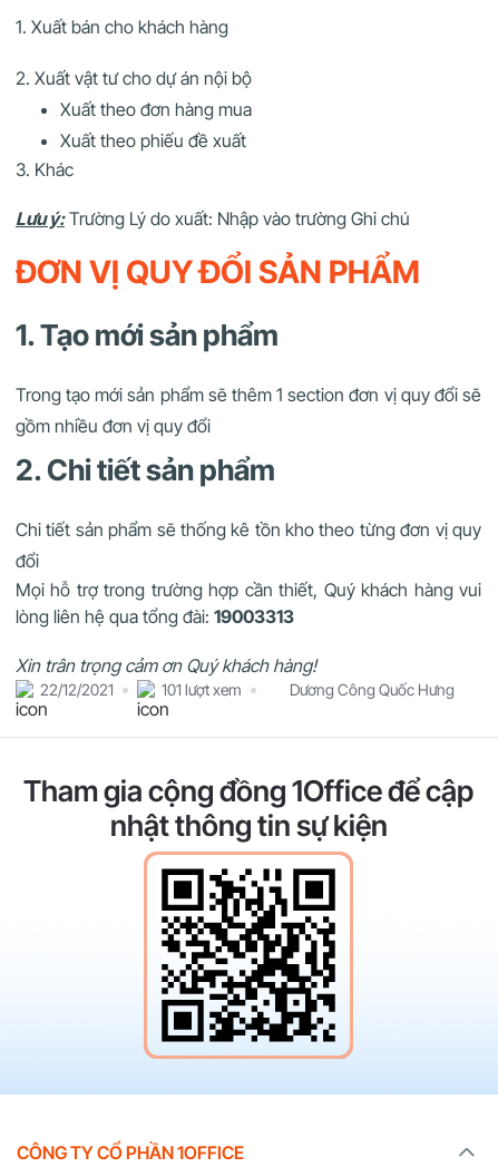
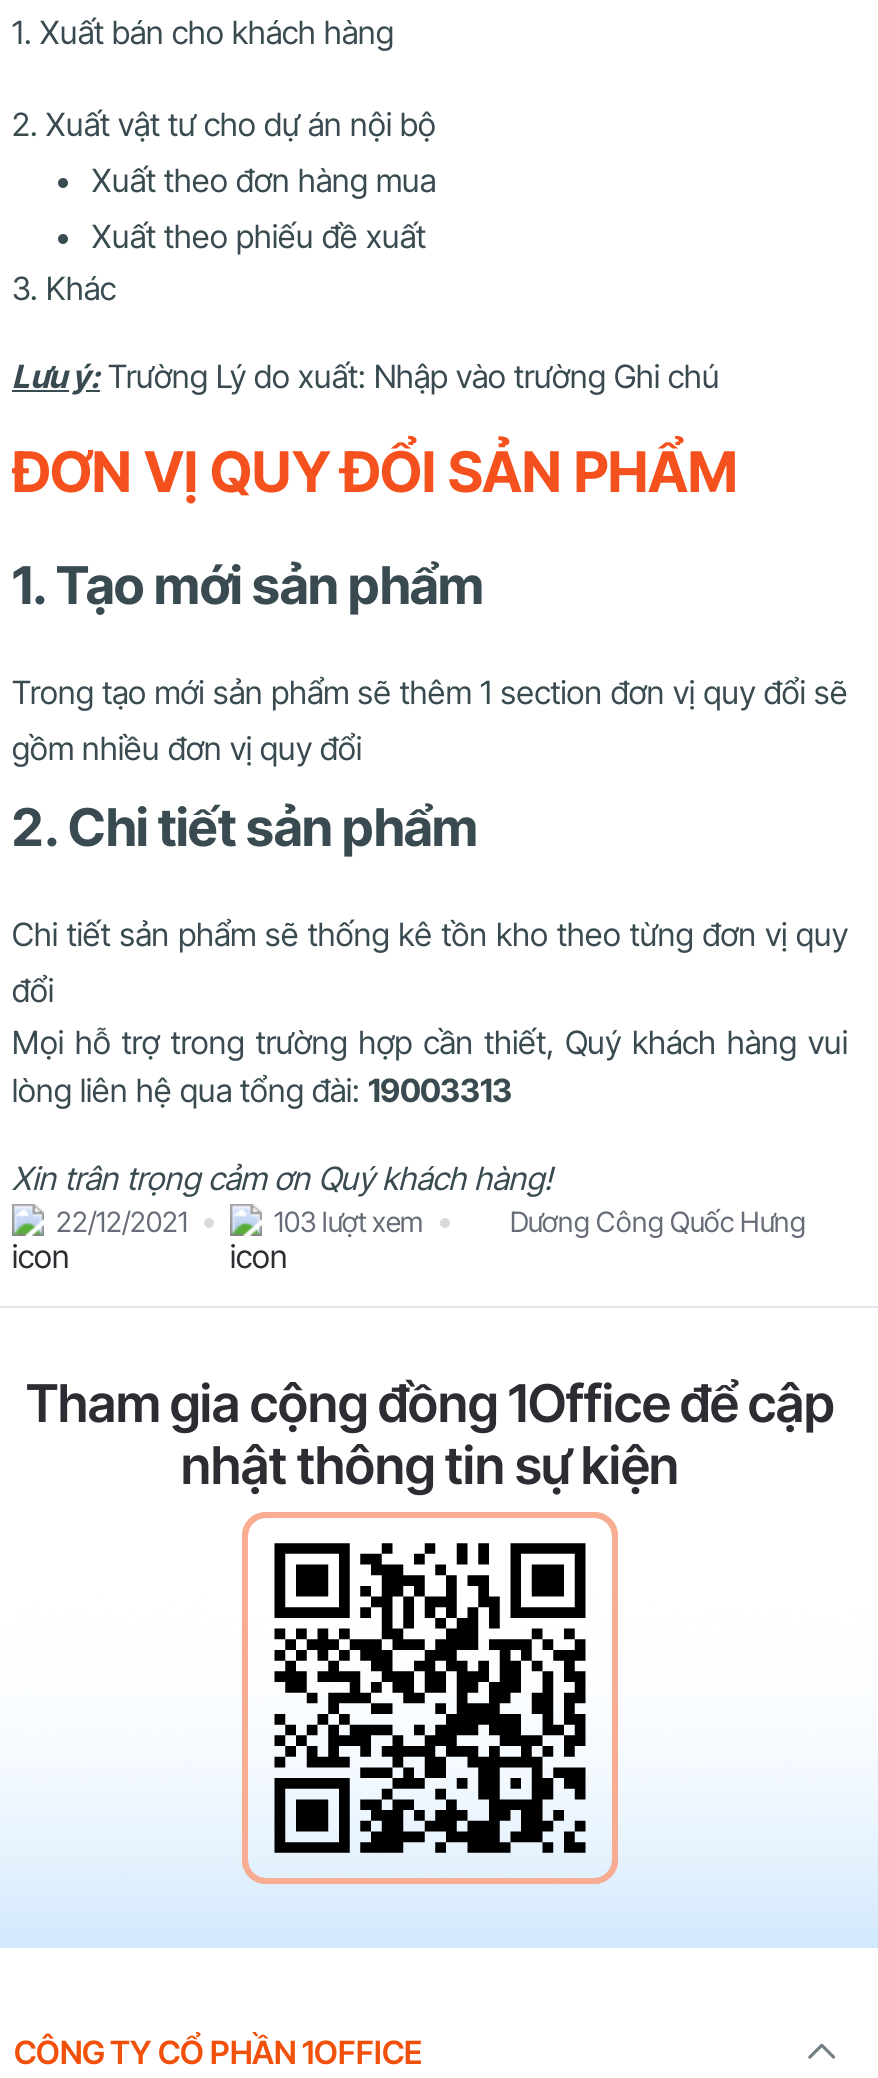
[162,680,242,699] 101 lượt xem -> [274,1205,424,1239] 103 lượt xem

